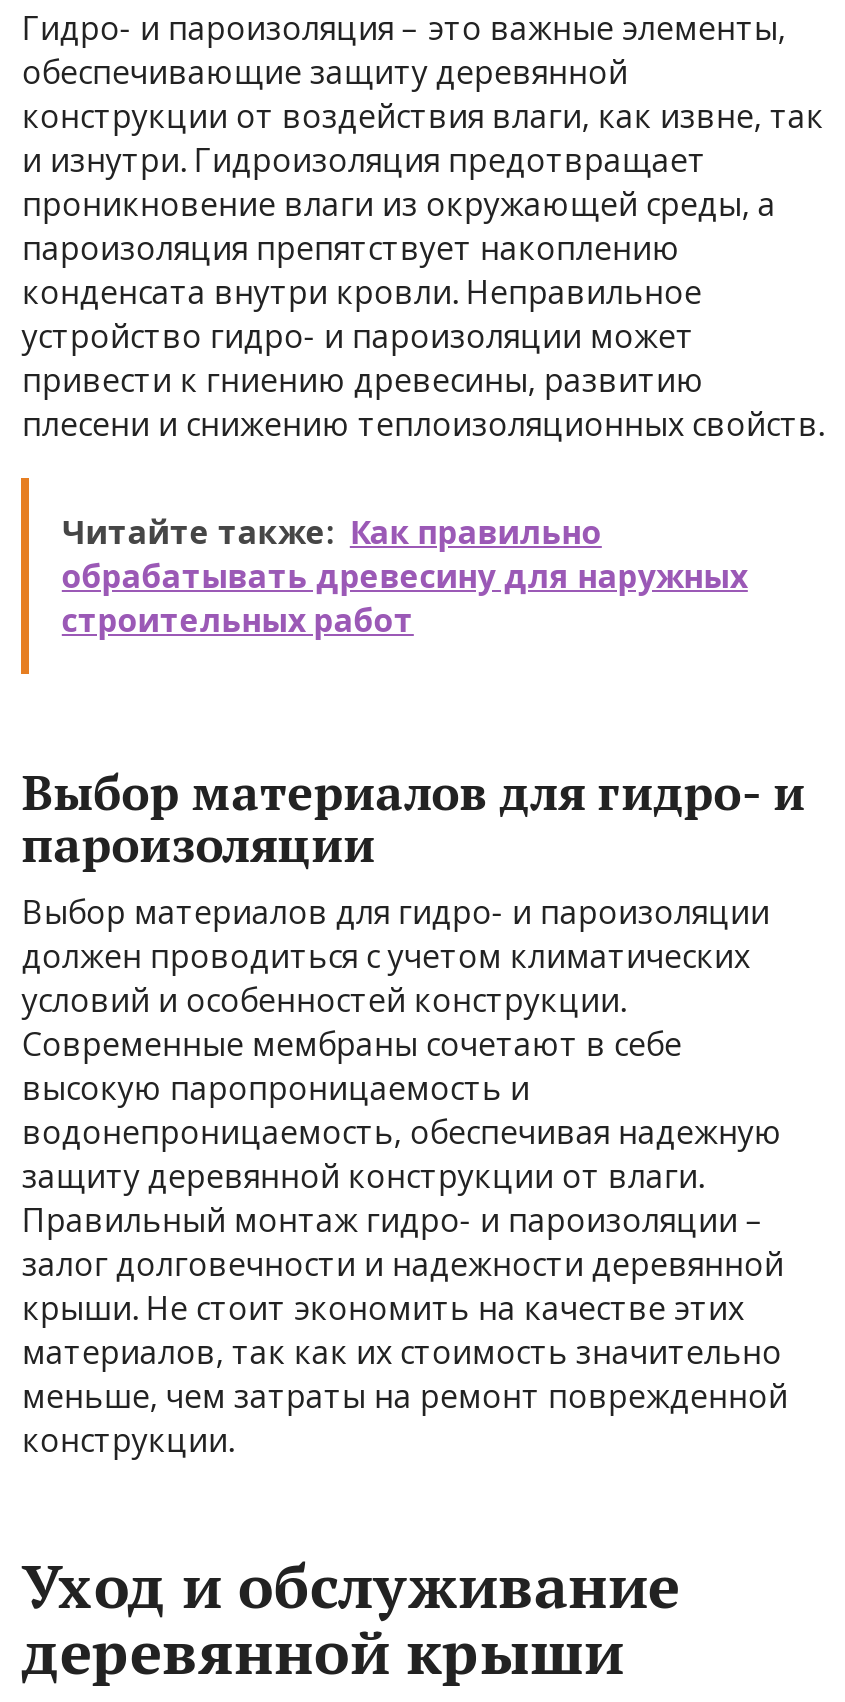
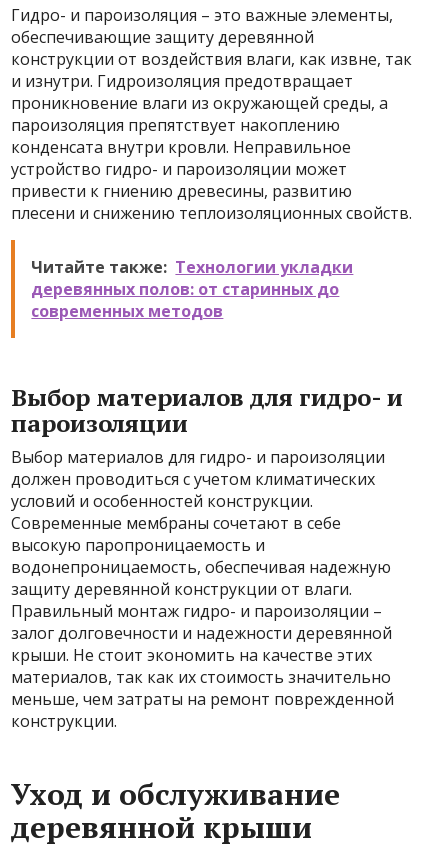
[62,511,748,643] Читайте также: Как правильно | обрабатывать древесину для наружных | строительных работ -> [31,256,353,322] Читайте также: Технологии укладки | деревянных полов: от старинных до | современных методов

